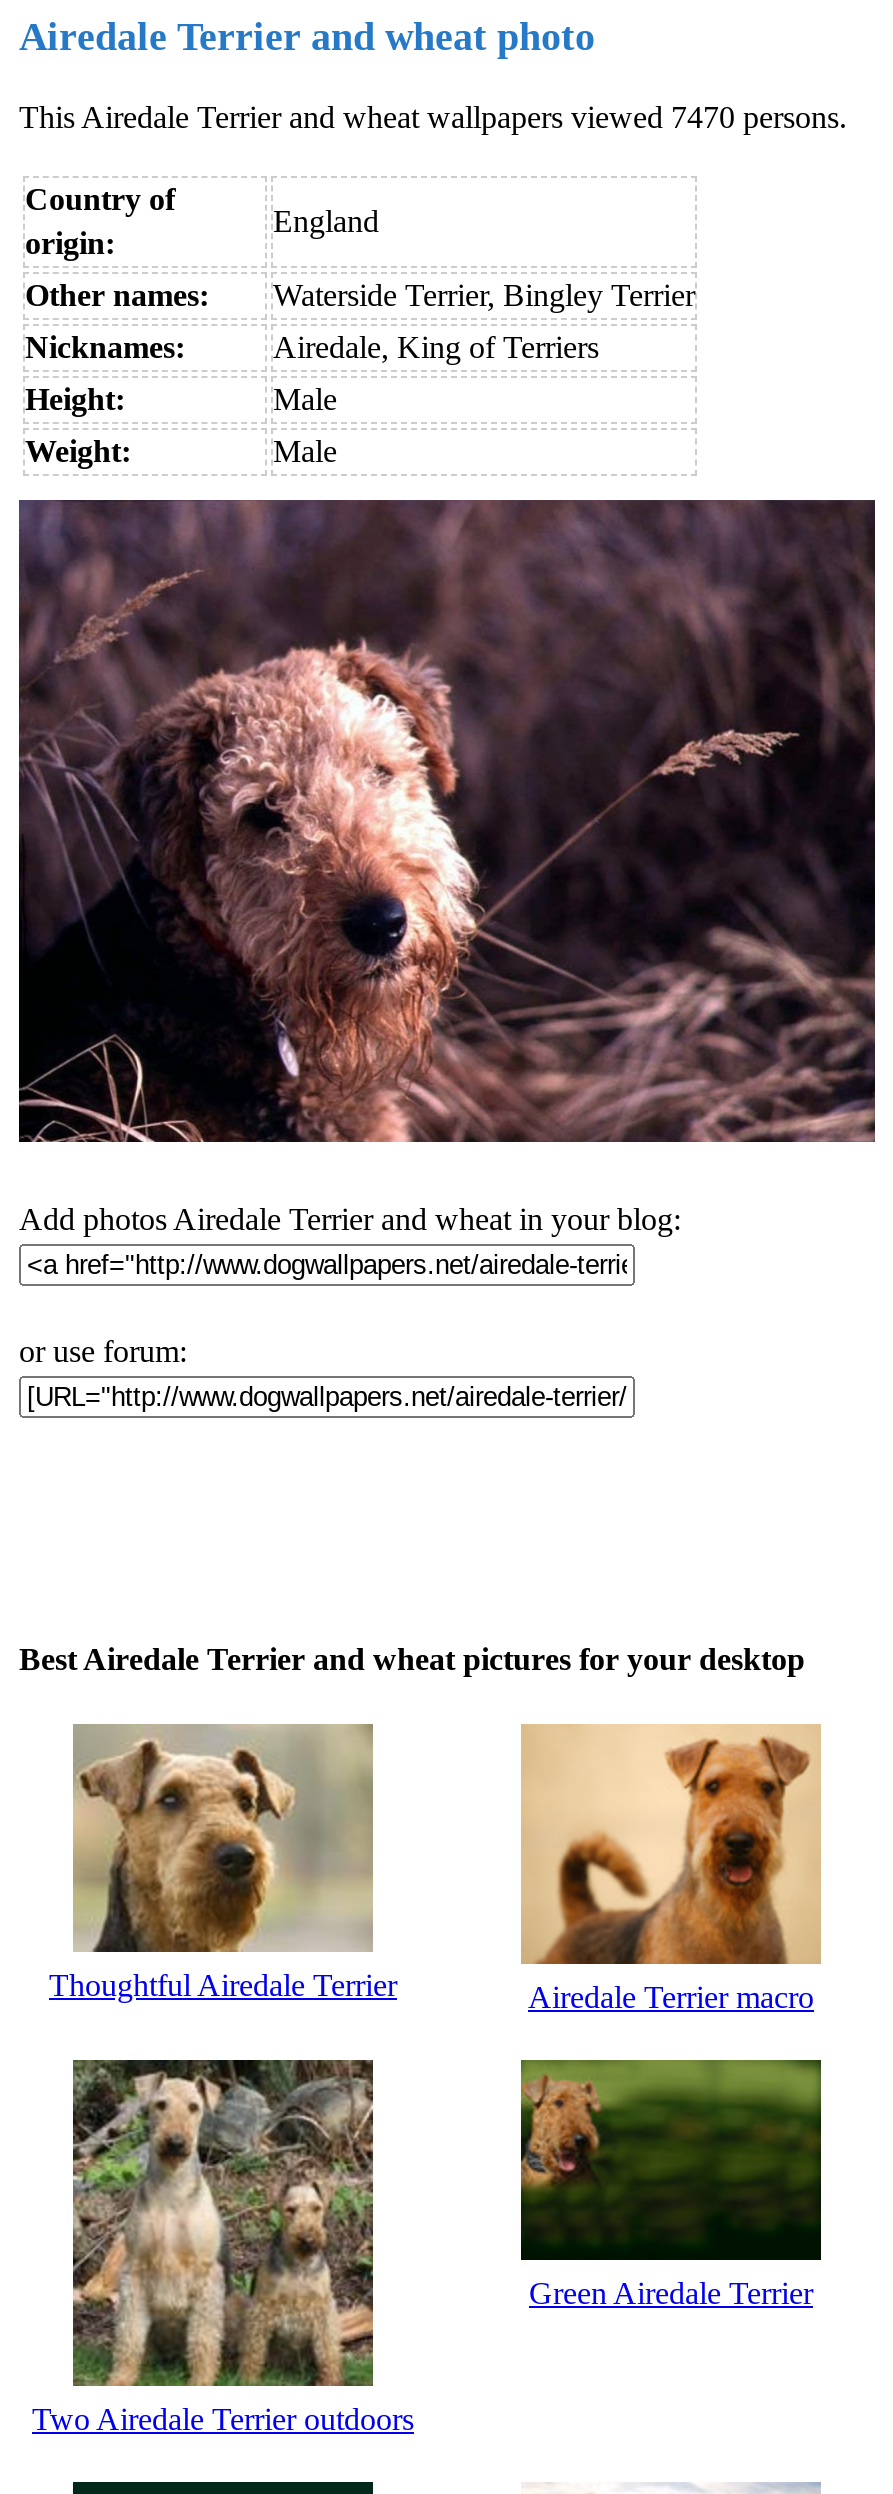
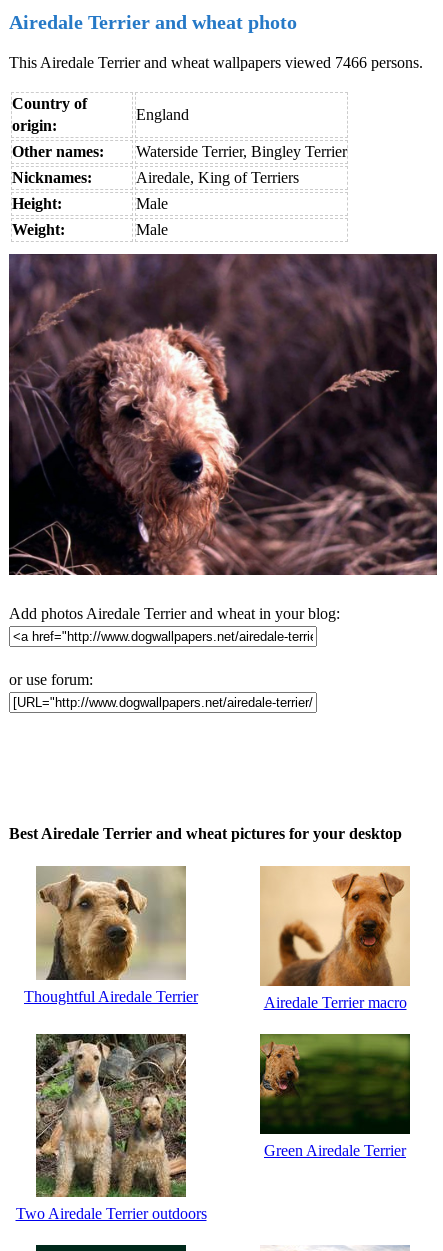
[19,99,847,133] This Airedale Terrier and wheat wallpapers viewed 7470 persons. -> [9,54,423,71] This Airedale Terrier and wheat wallpapers viewed 7466 persons.

